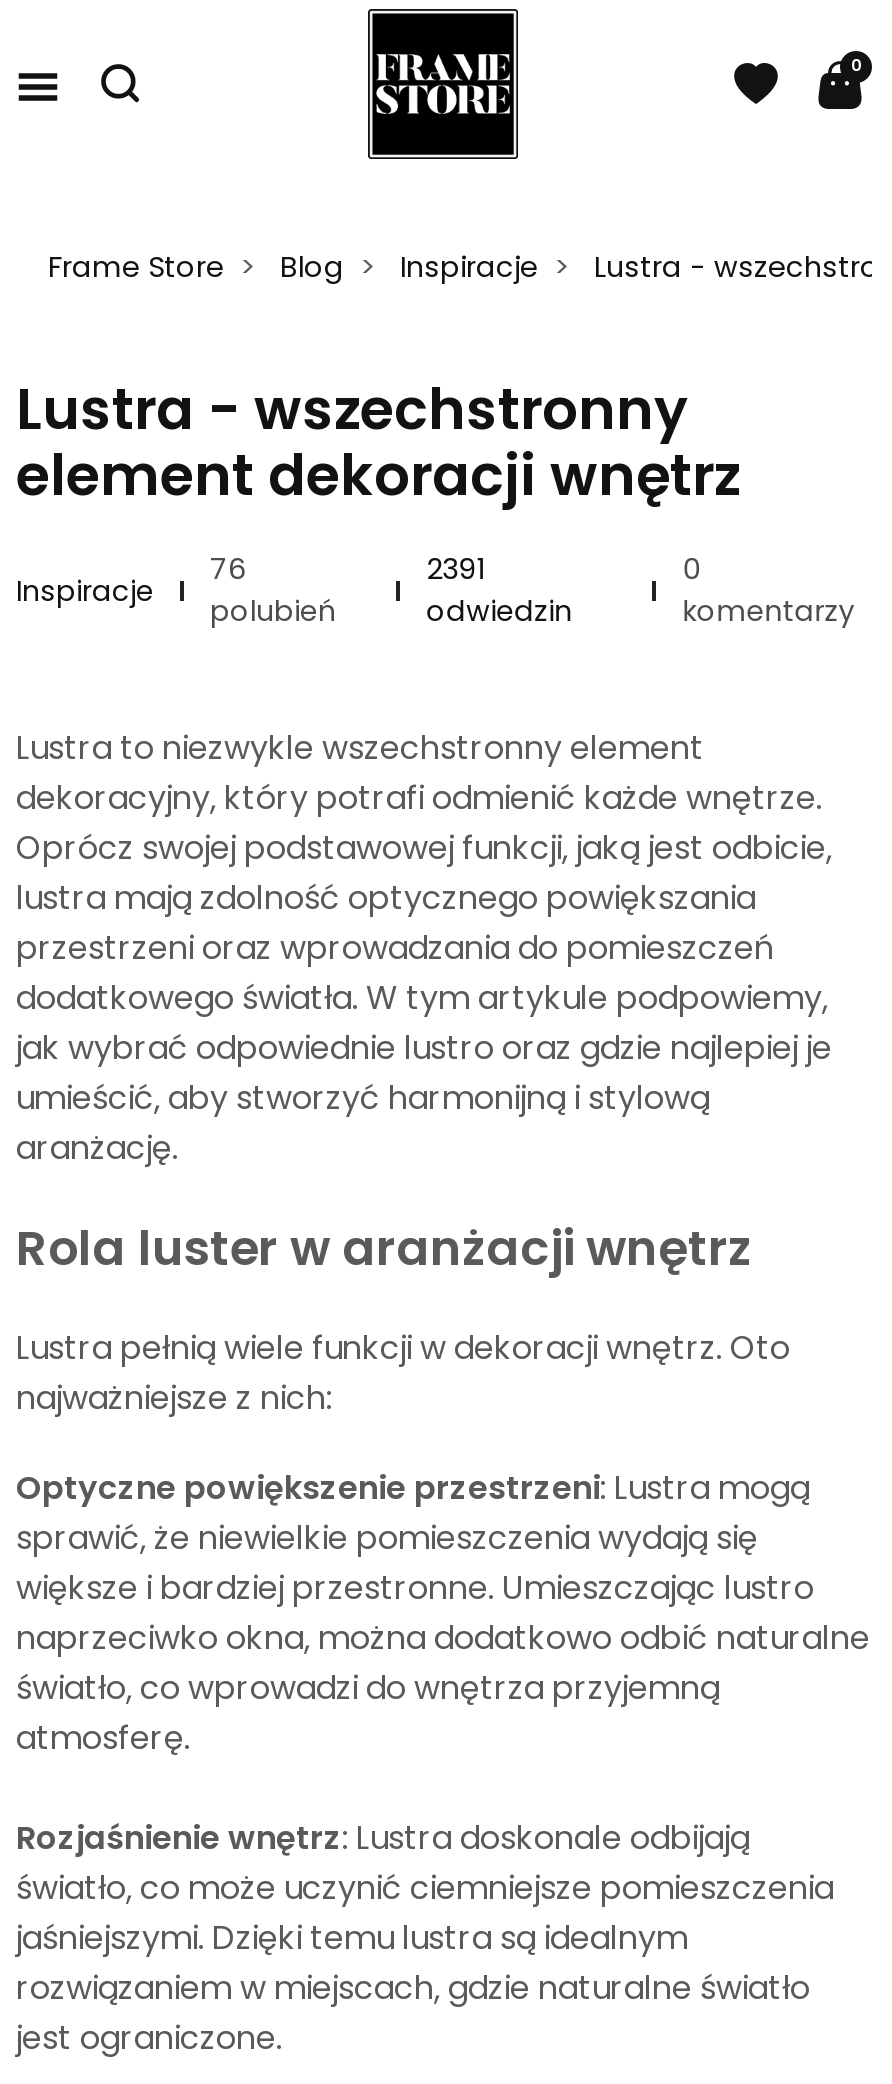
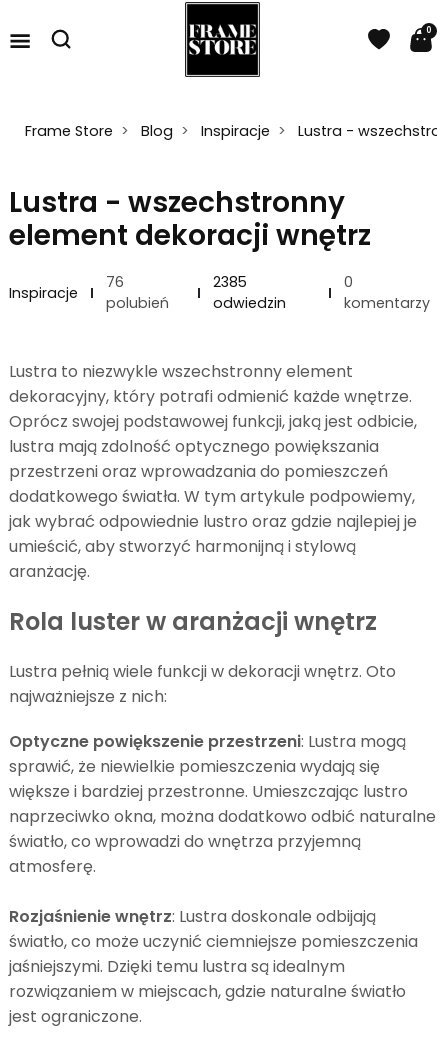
[426,549,484,589] 2391 -> [213,272,247,292] 2385

